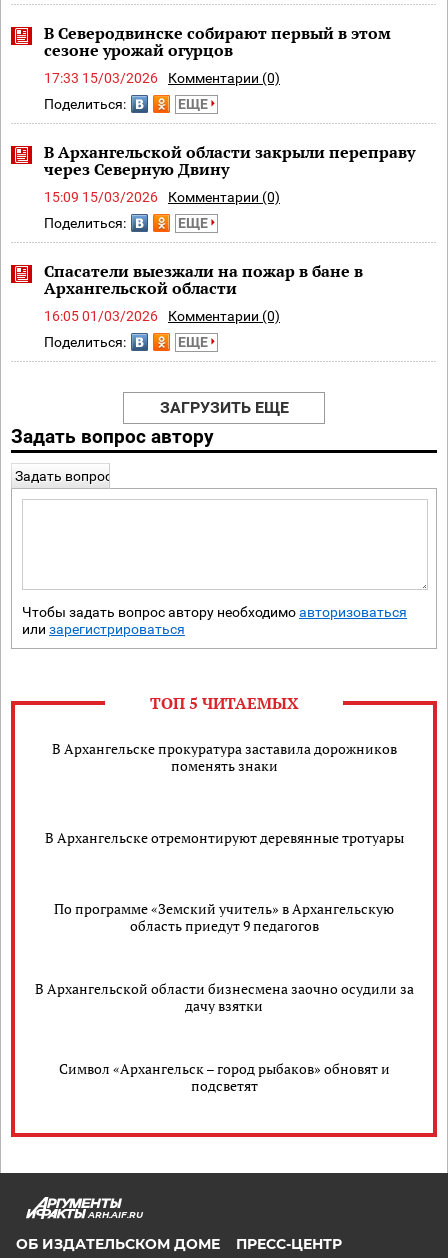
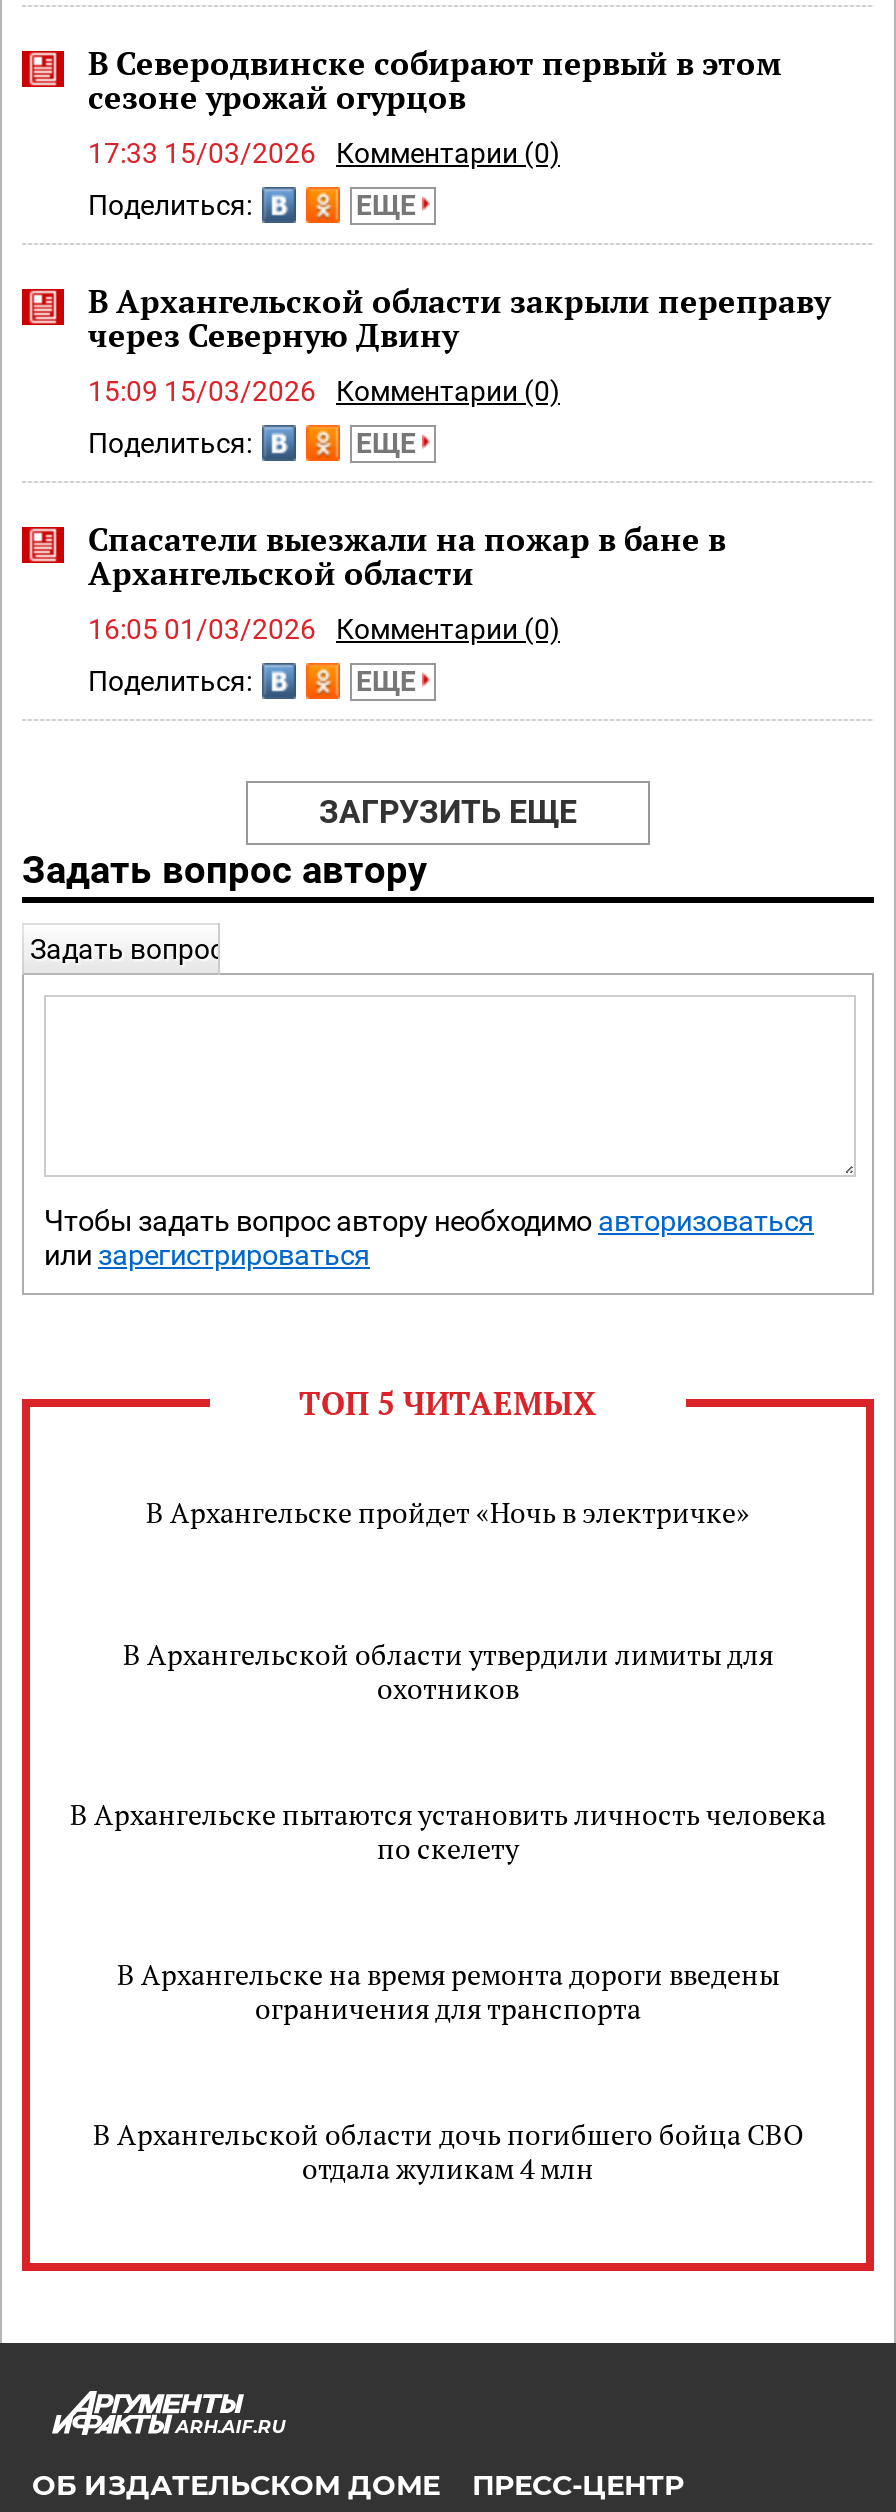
[51,739,396,775] В Архангельске прокуратура заставила дорожников | поменять знаки -> [146,1492,750,1530] В Архангельске пройдет «Ночь в электричке»
[44,827,403,846] В Архангельске отремонтируют деревянные тротуары -> [123,1635,773,1707] В Архангельской области утвердили лимиты для | охотников
[54,899,394,935] По программе «Земский учитель» в Архангельскую | область приедут 9 педагогов -> [70,1795,826,1867] В Архангельске пытаются установить личность человека | по скелету
[34,979,413,1015] В Архангельской области бизнесмена заочно осудили за | дачу взятки -> [117,1955,779,2027] В Архангельске на время ремонта дороги введены | ограничения для транспорта
[58,1059,389,1095] Символ «Архангельск – город рыбаков» обновят и | подсветят -> [93,2115,803,2187] В Архангельской области дочь погибшего бойца СВО | отдала жуликам 4 млн

